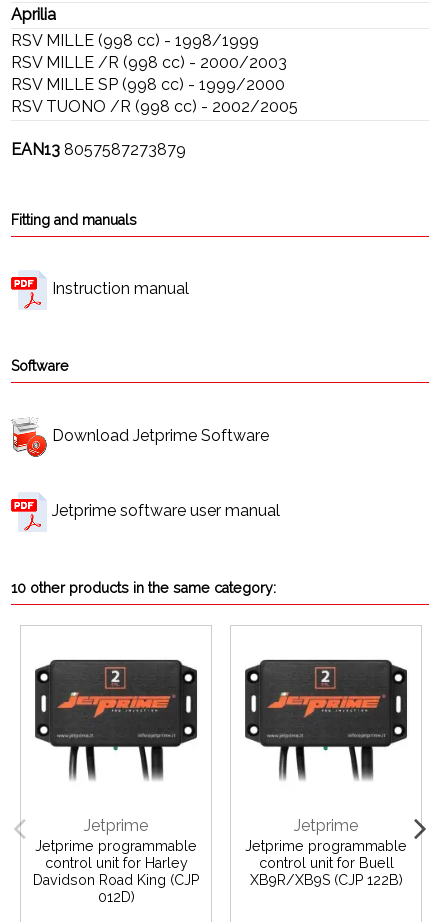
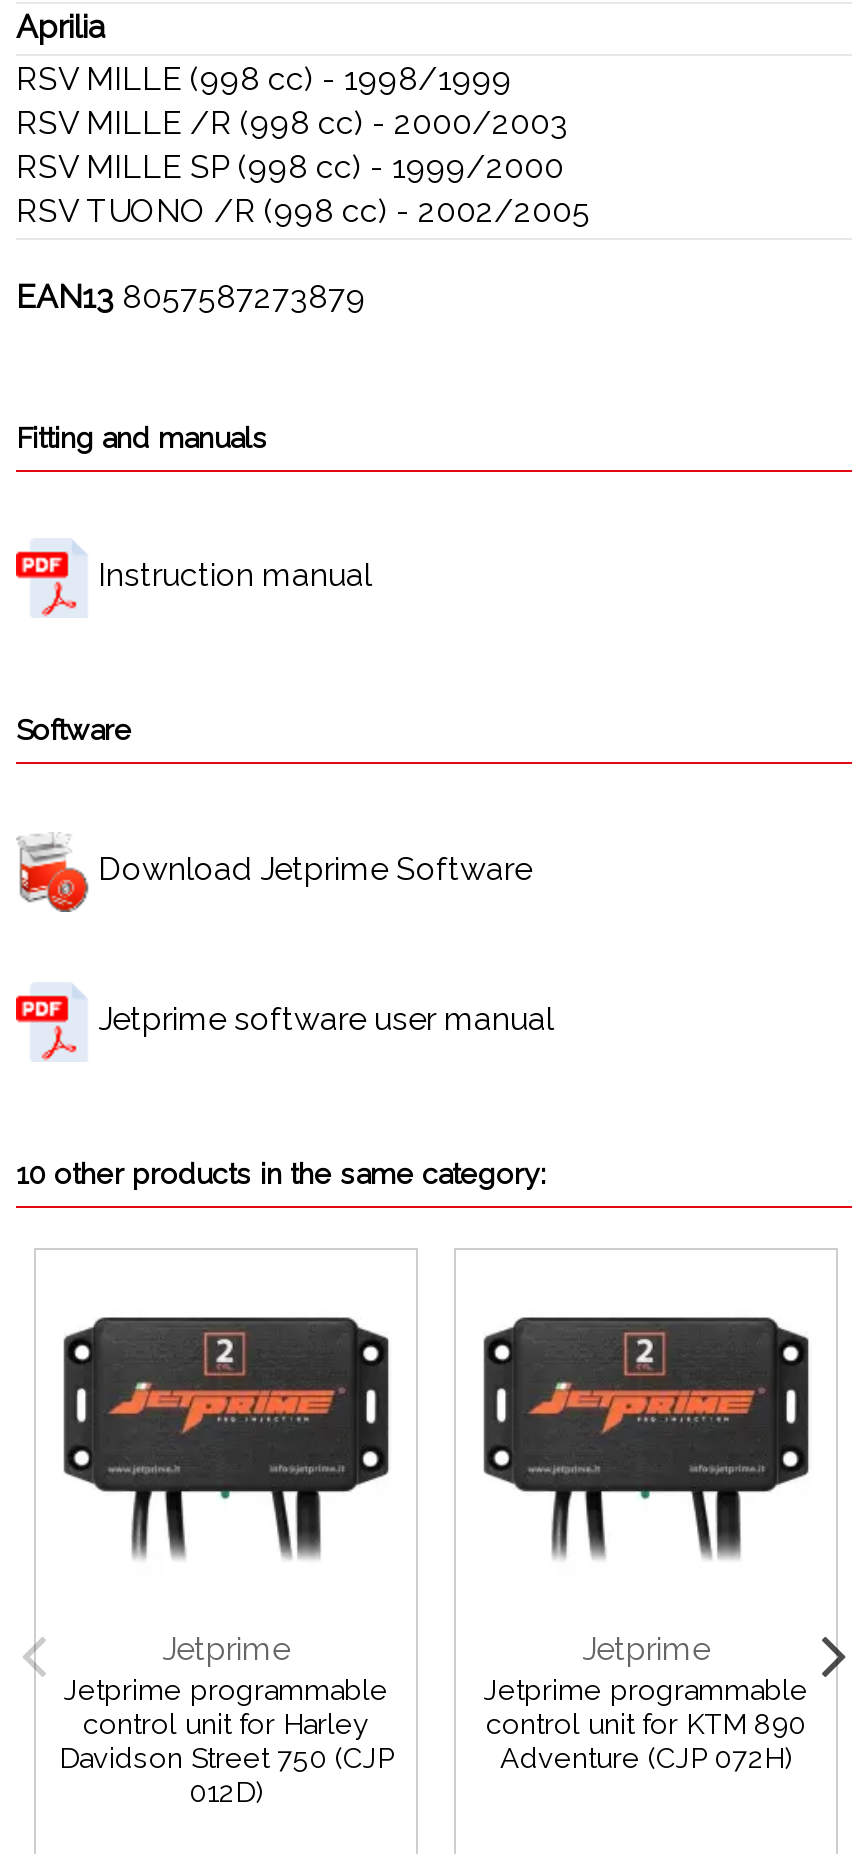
[249,855,402,888] control unit for Buell | XB9R/XB9S (CJP 122B) -> [486,1709,806,1775] control unit for KTM 890 | Adventure (CJP 072H)
[33,872,199,888] Davidson Road King (CJP -> [59,1743,393,1775] Davidson Street 750 (CJP

